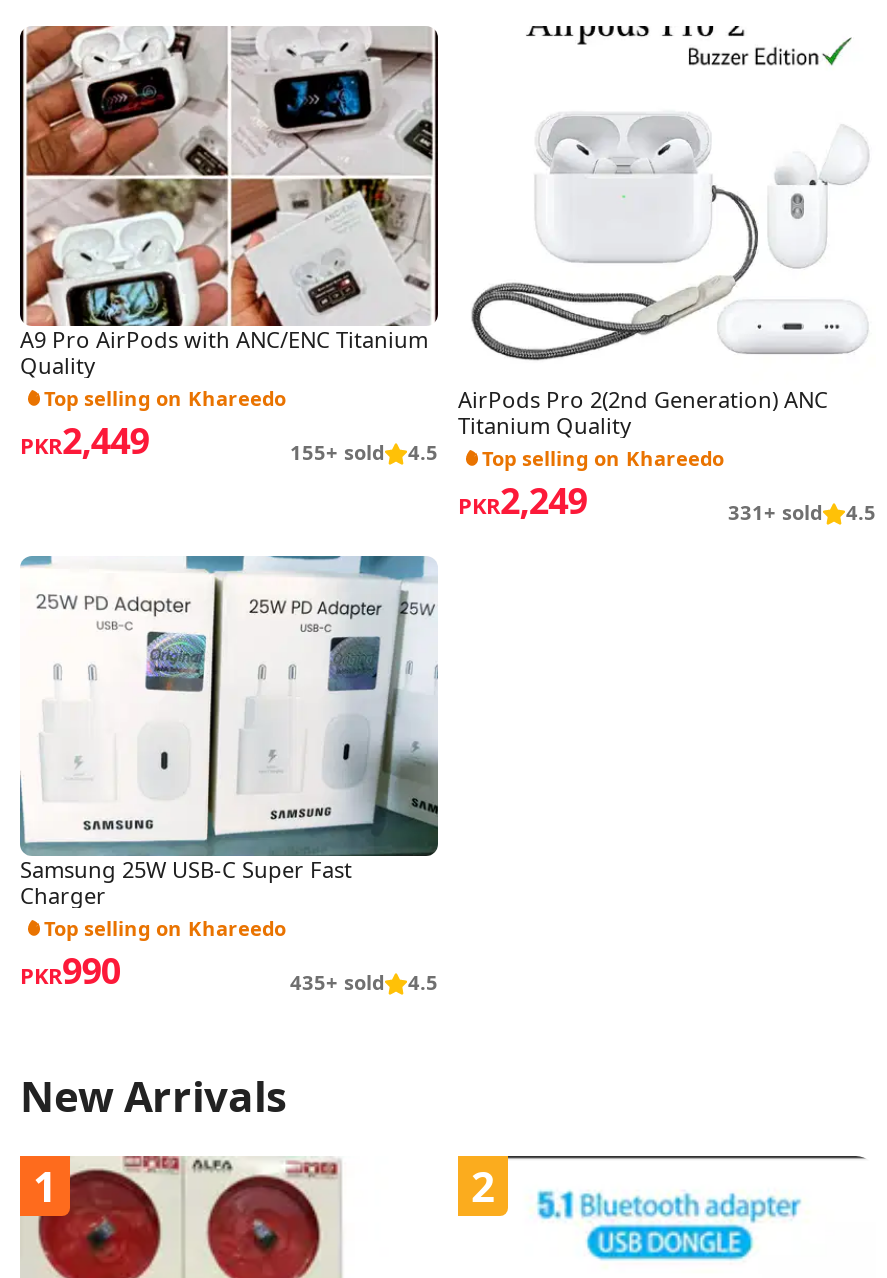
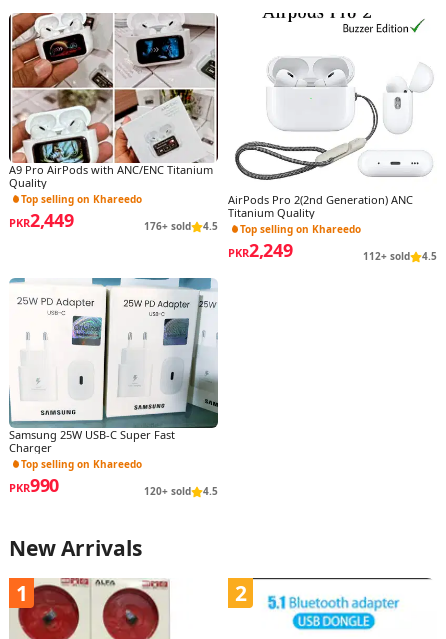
[290,438,724,472] 155+ sold 4.5 Top selling on Khareedo -> [144,219,361,236] 176+ sold 4.5 Top selling on Khareedo
[728,498,876,526] 331+ sold 4.5 -> [363,249,437,263] 112+ sold 4.5
[290,968,438,996] 435+ sold 4.5 -> [144,484,218,498] 120+ sold 4.5

